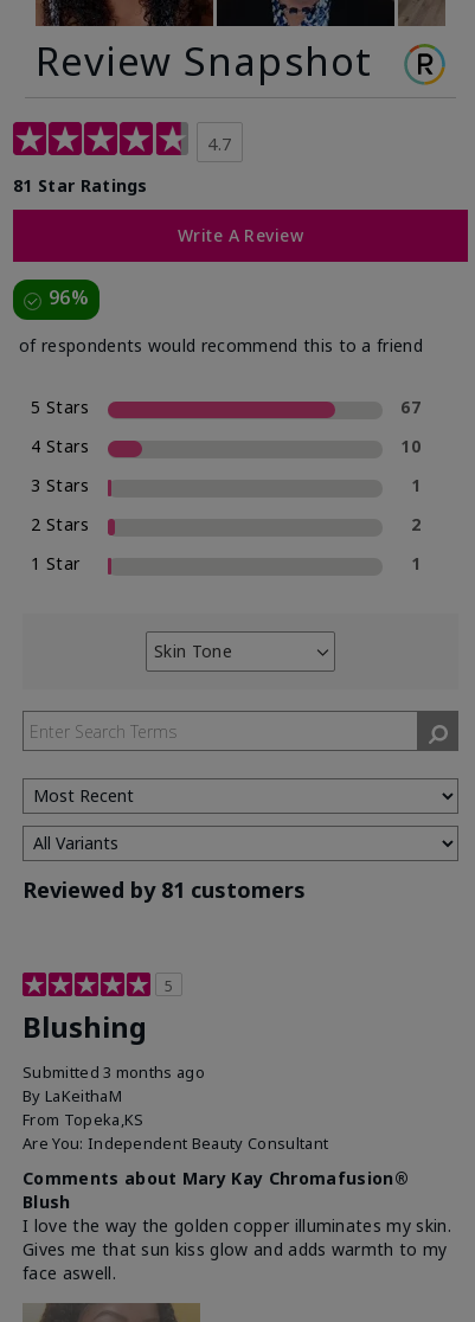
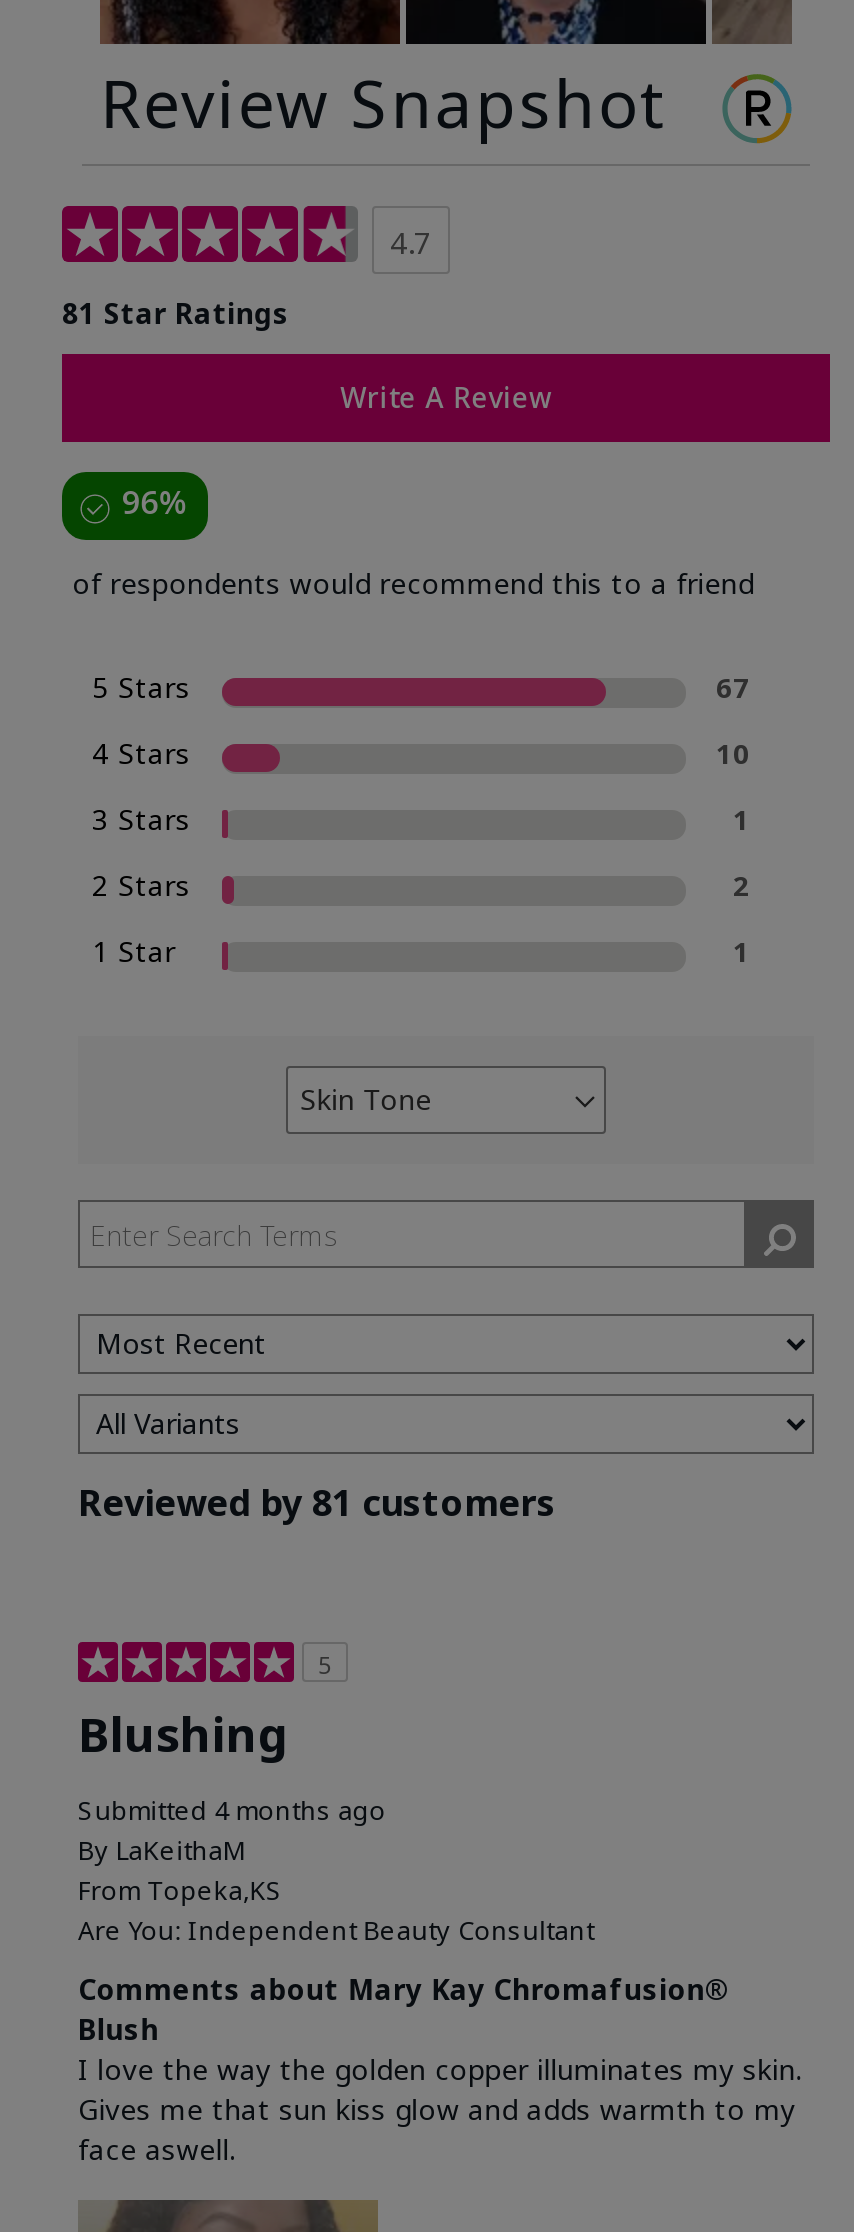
[23,1062,205,1083] Submitted 3 months ago -> [78,1792,386,1828] Submitted 4 months ago

